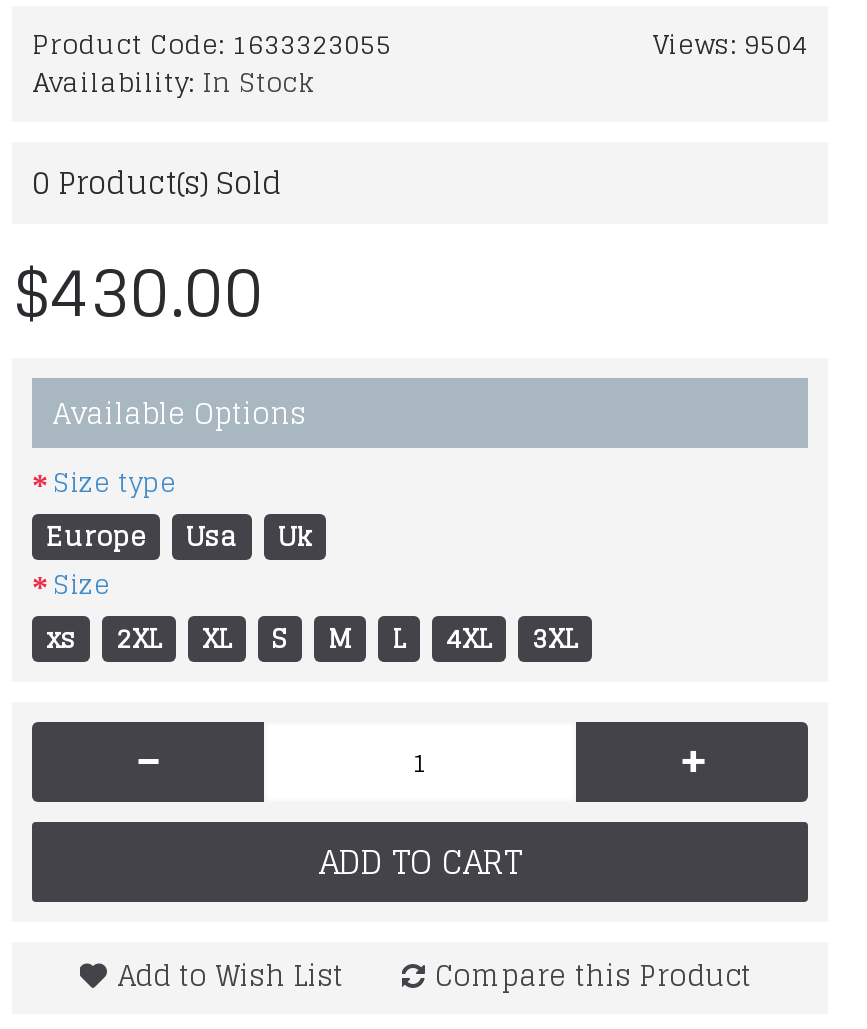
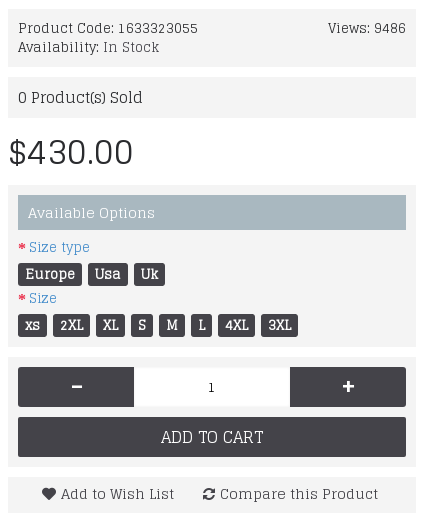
[652,22,808,68] Views: 9504 -> [328,17,406,40] Views: 9486

